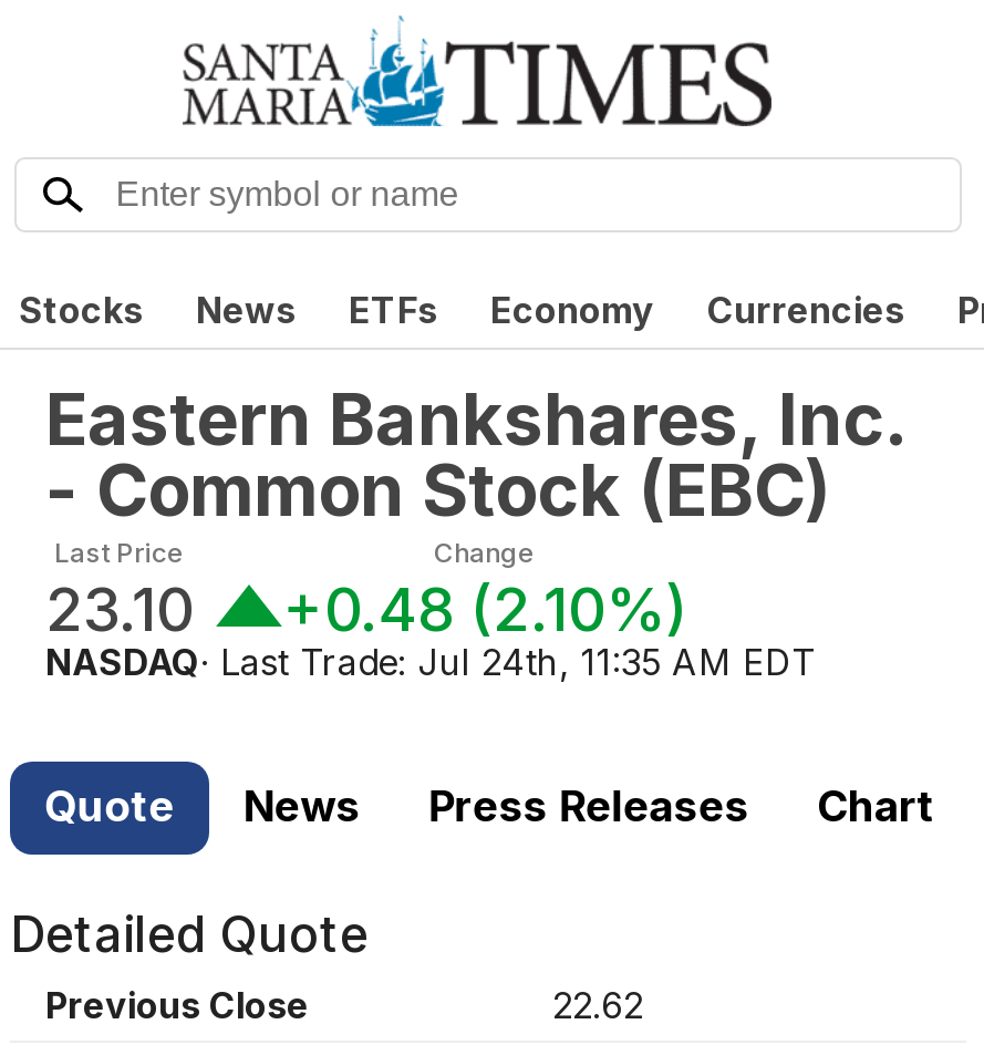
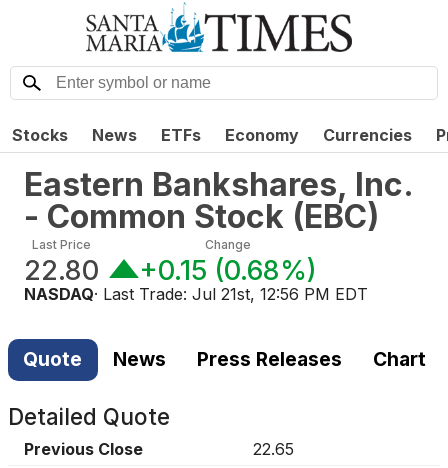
[45,573,194,646] 23.10 -> [24,254,99,287] 22.80
[282,573,687,646] +0.48 (2.10%) -> [139,254,317,287] +0.15 (0.68%)
[45,639,816,683] NASDAQ · Last Trade: Jul 24th, 11:35 AM EDT -> [24,284,368,304] NASDAQ · Last Trade: Jul 21st, 12:56 PM EDT
[552,983,643,1027] 22.62 -> [253,439,294,459] 22.65

